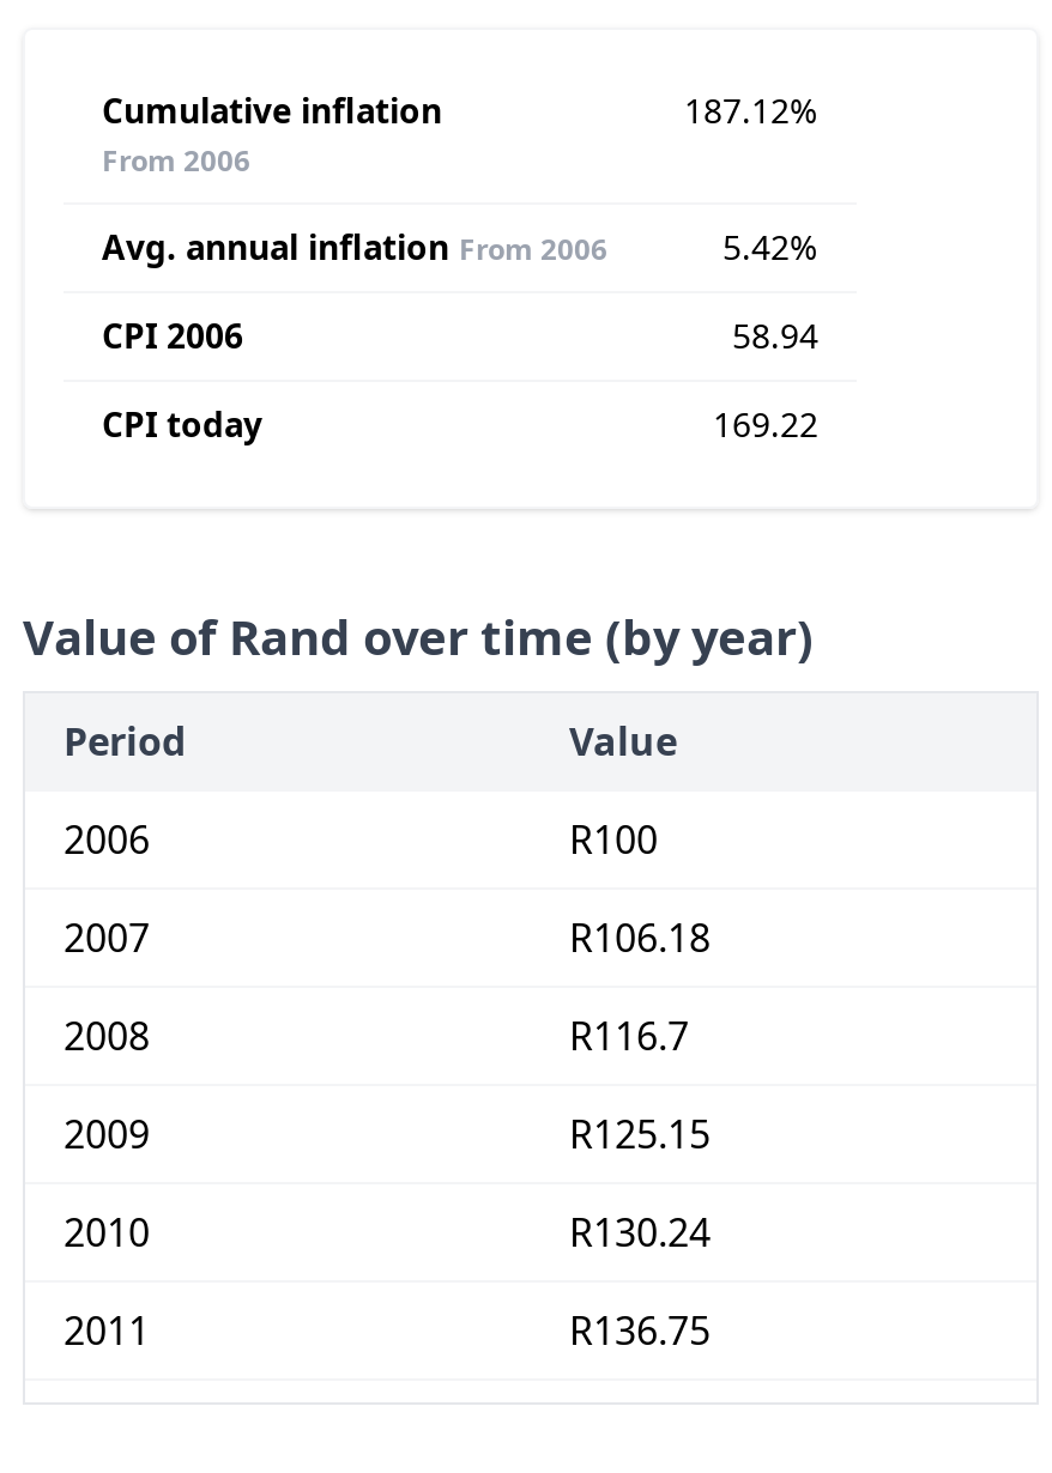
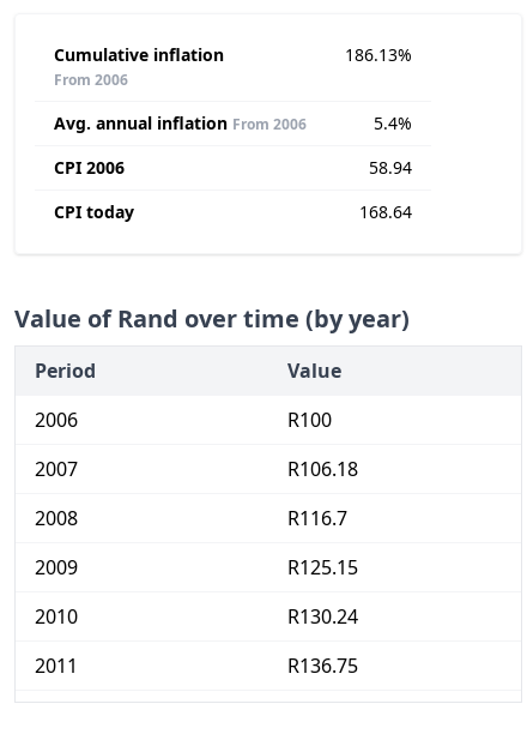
[684,88,818,133] 187.12% -> [345,43,412,66] 186.13%
[723,224,818,270] 5.42% -> [374,112,412,134] 5.4%
[713,401,818,447] 169.22 -> [359,200,412,223] 168.64

